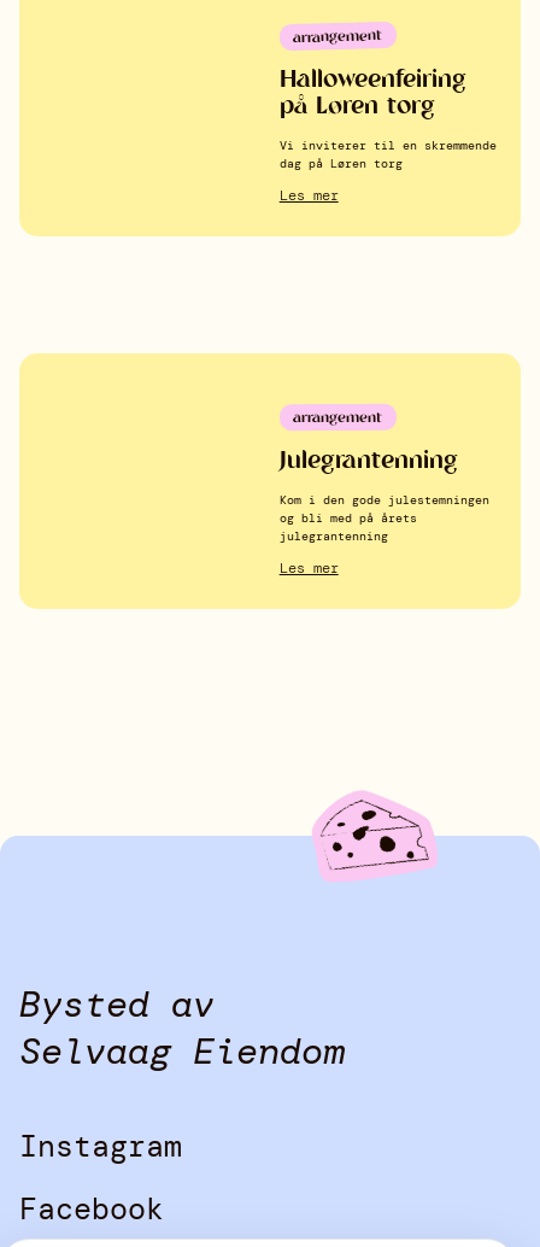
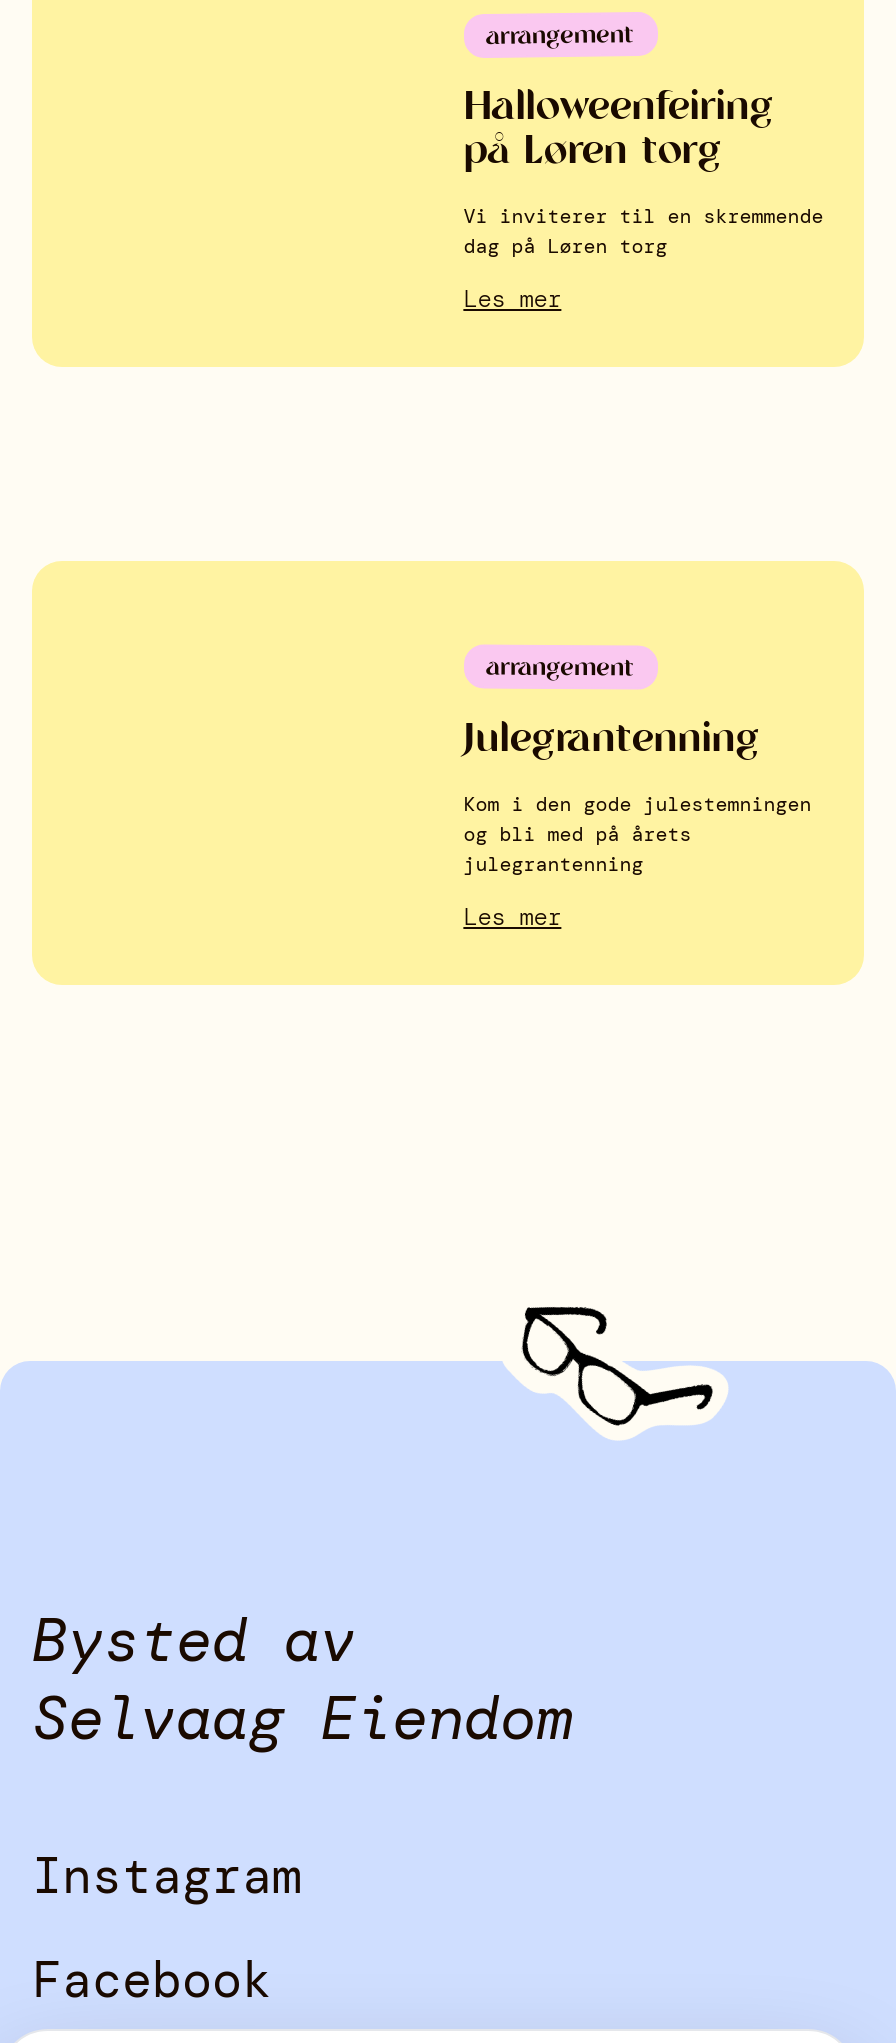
[306,790,438,883] [image] -> [506,1288,728,1440] [image]

